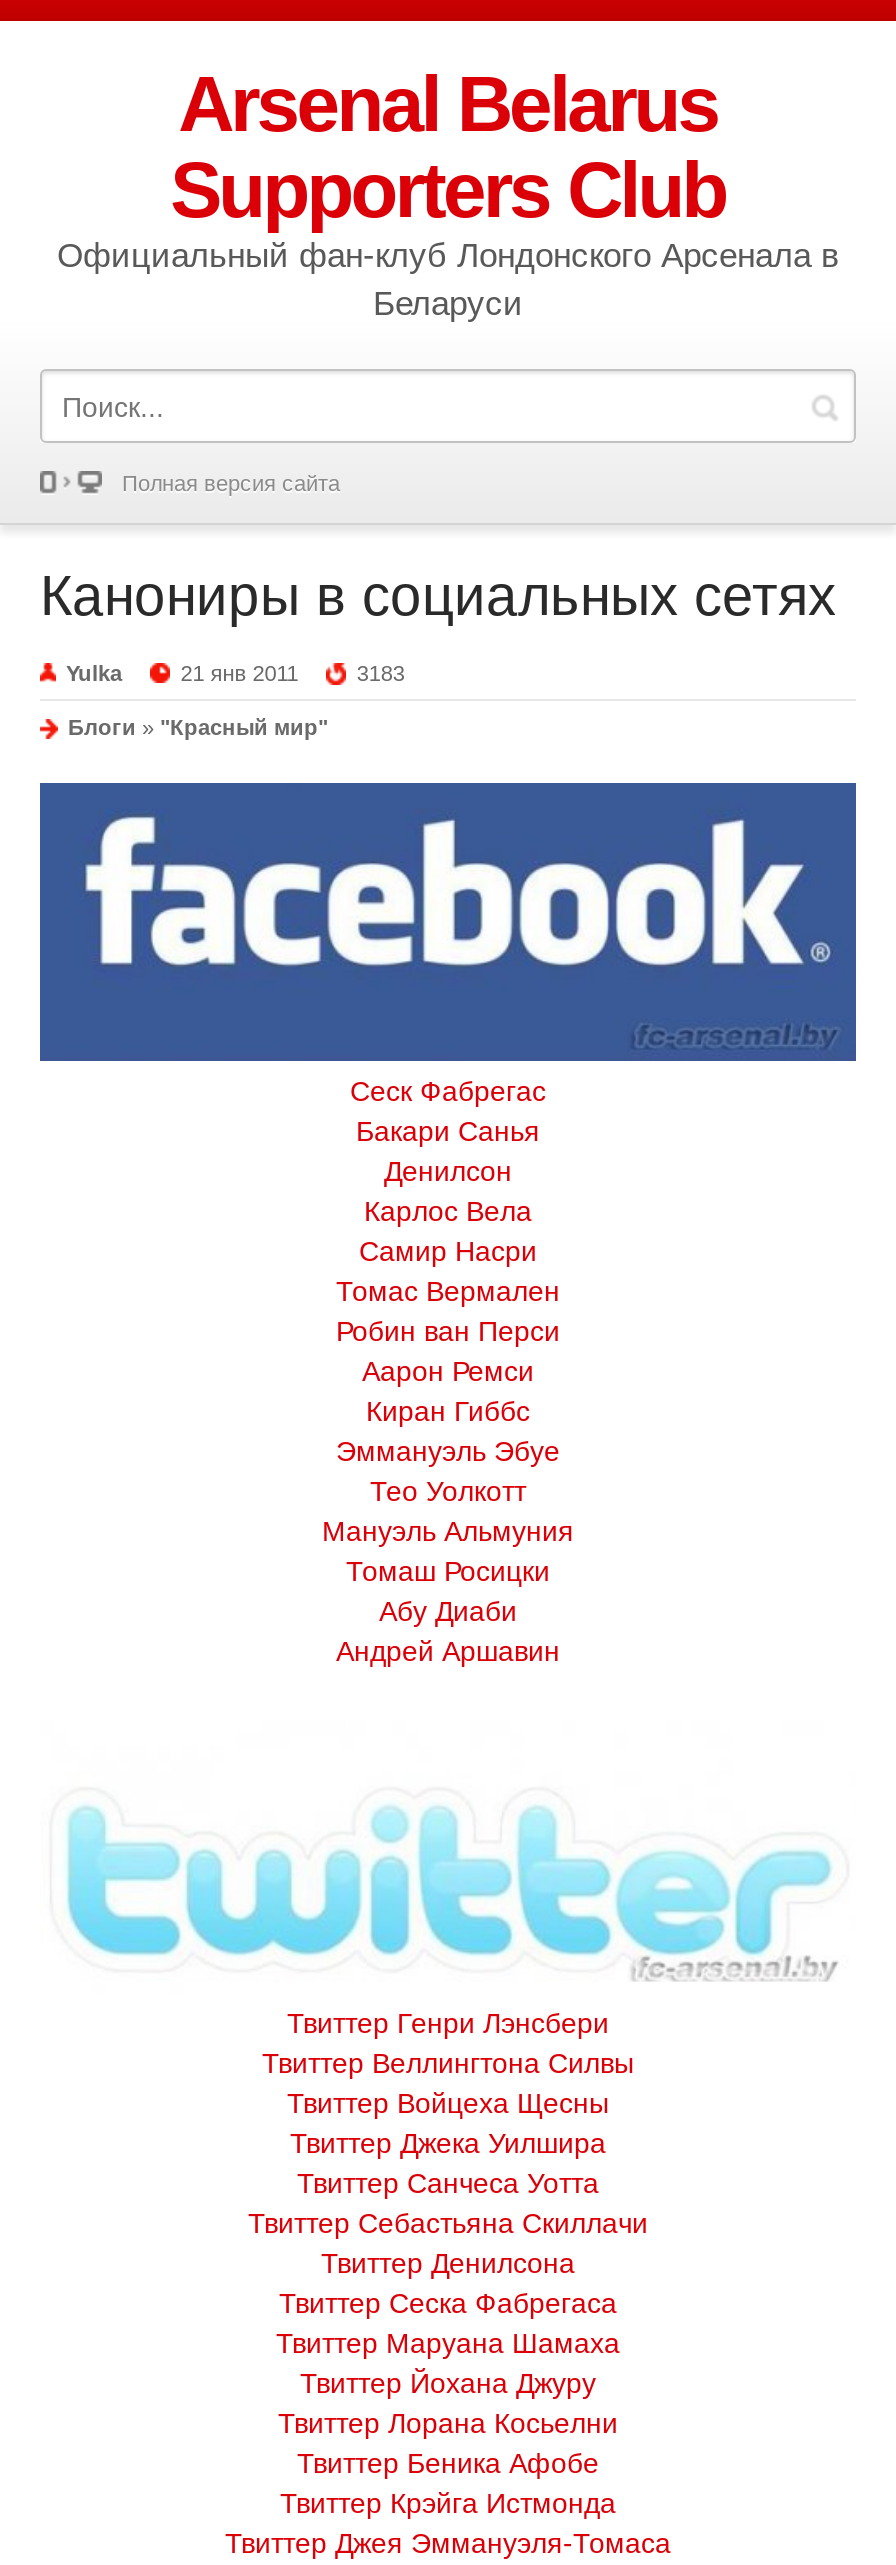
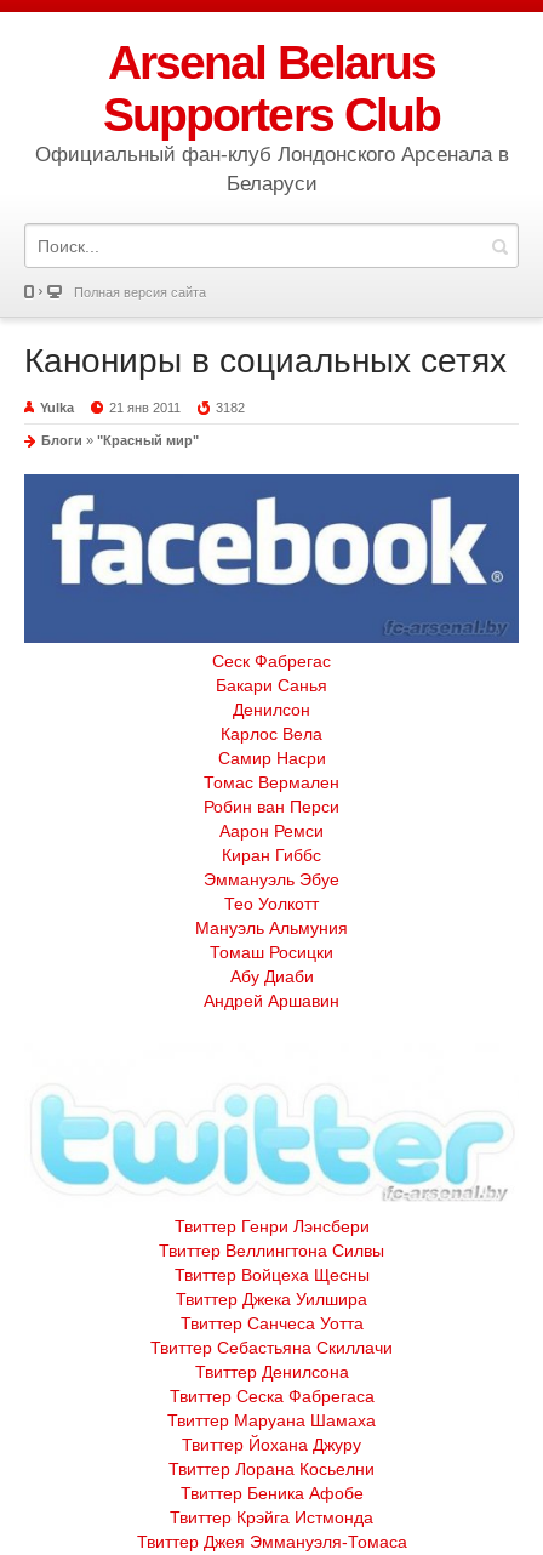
[357,661,405,685] 3183 -> [216,400,245,415] 3182

